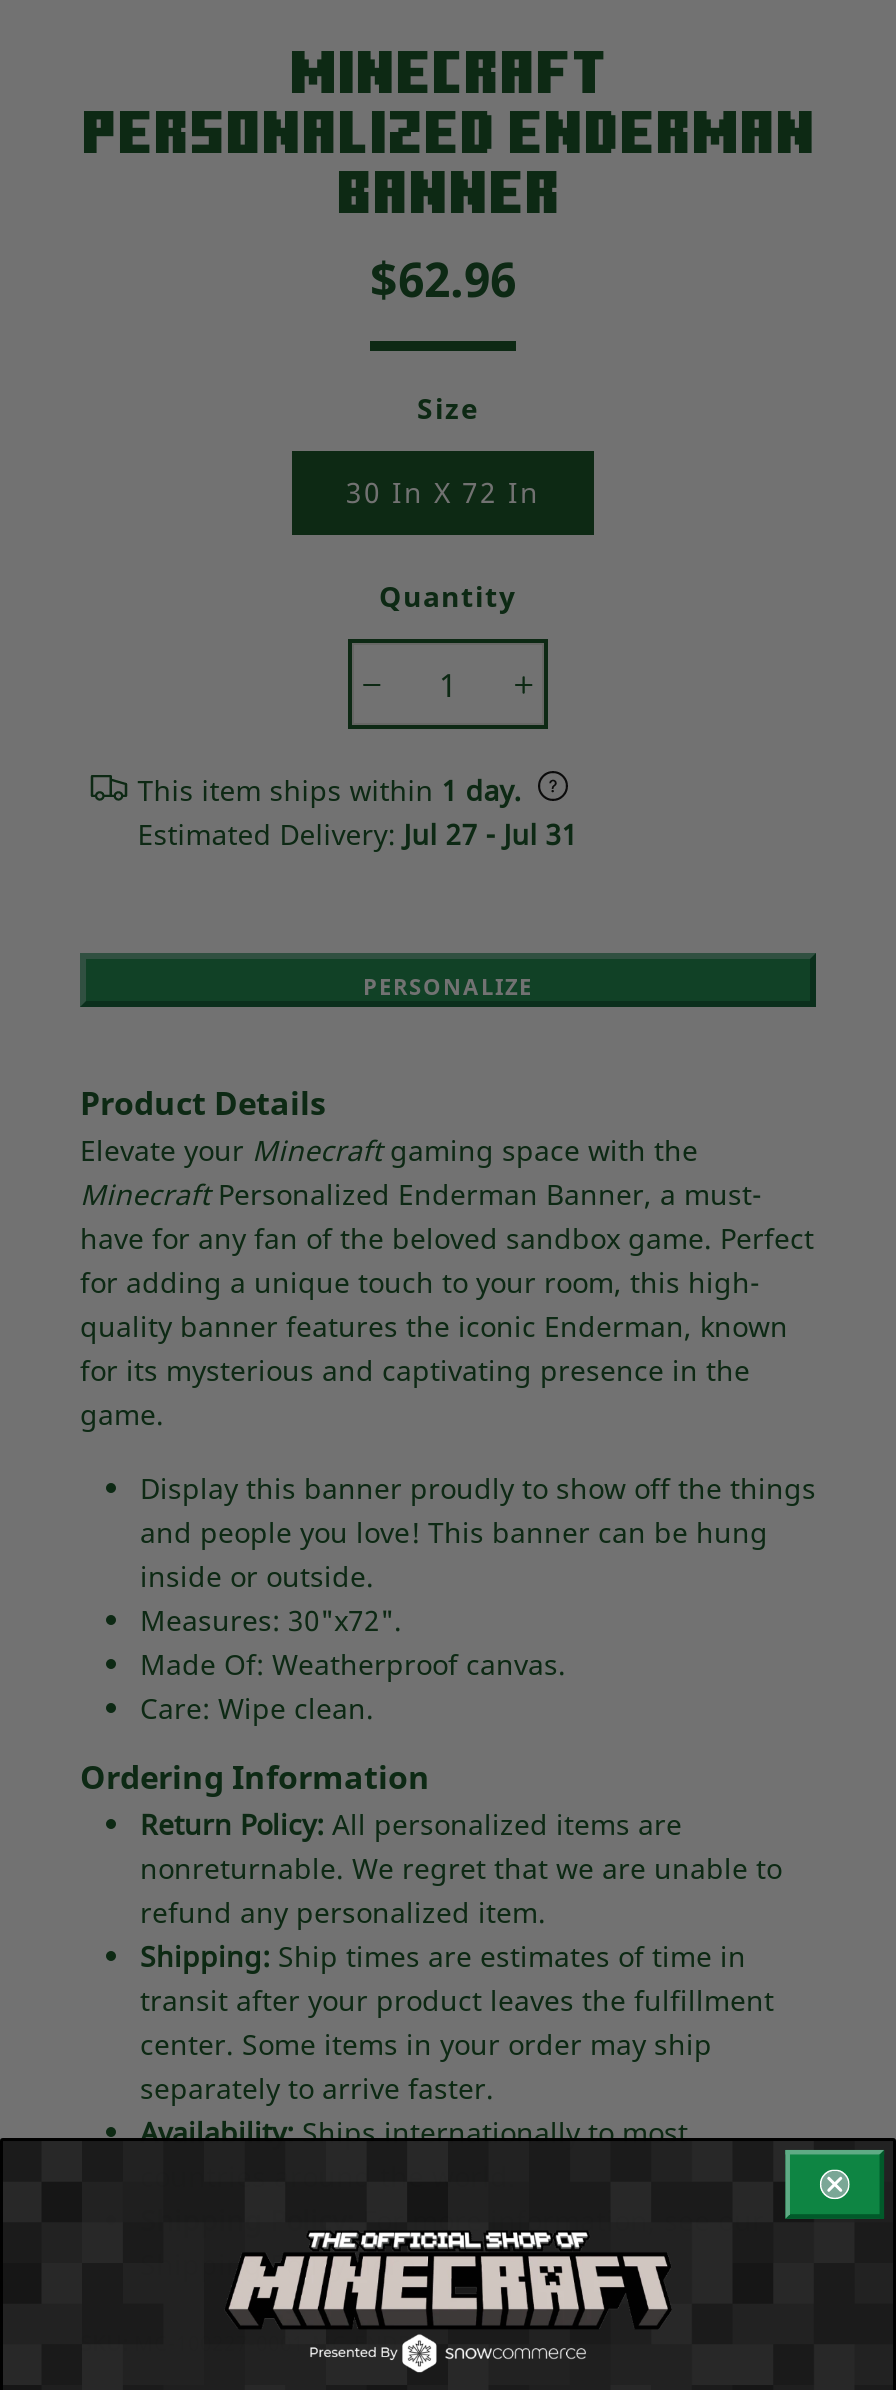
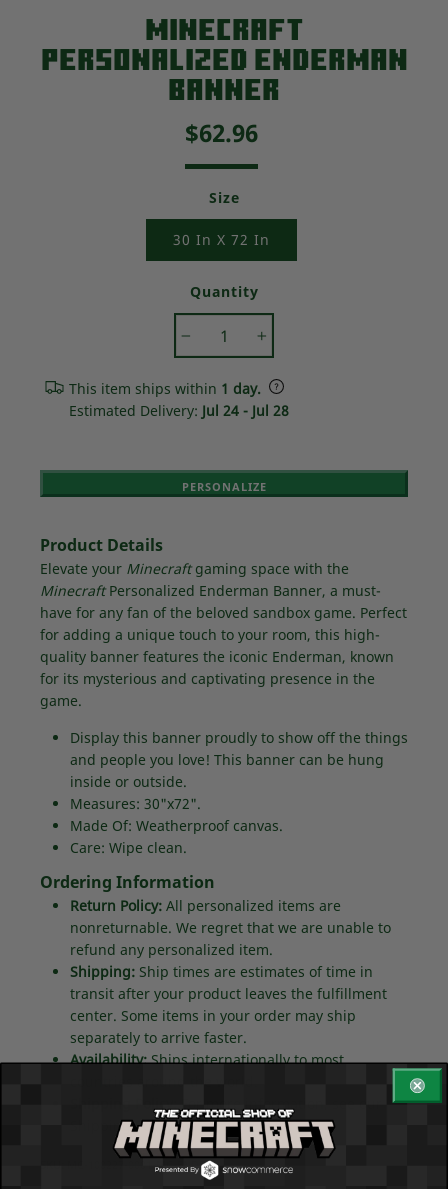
[138,815,578,853] Estimated Delivery: Jul 27 - Jul 31 -> [69,401,289,420] Estimated Delivery: Jul 24 - Jul 28

